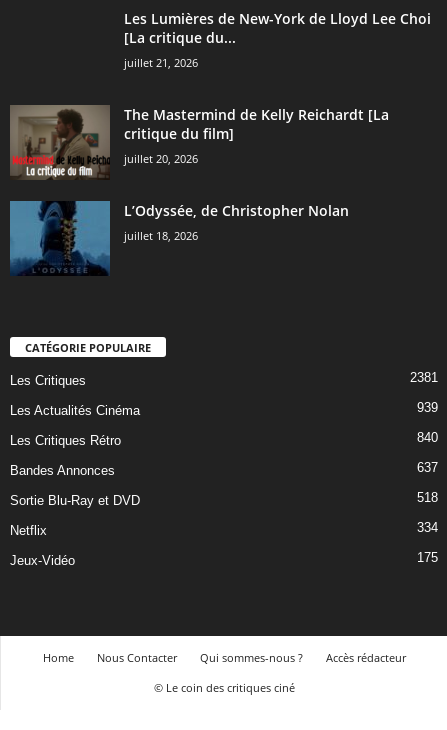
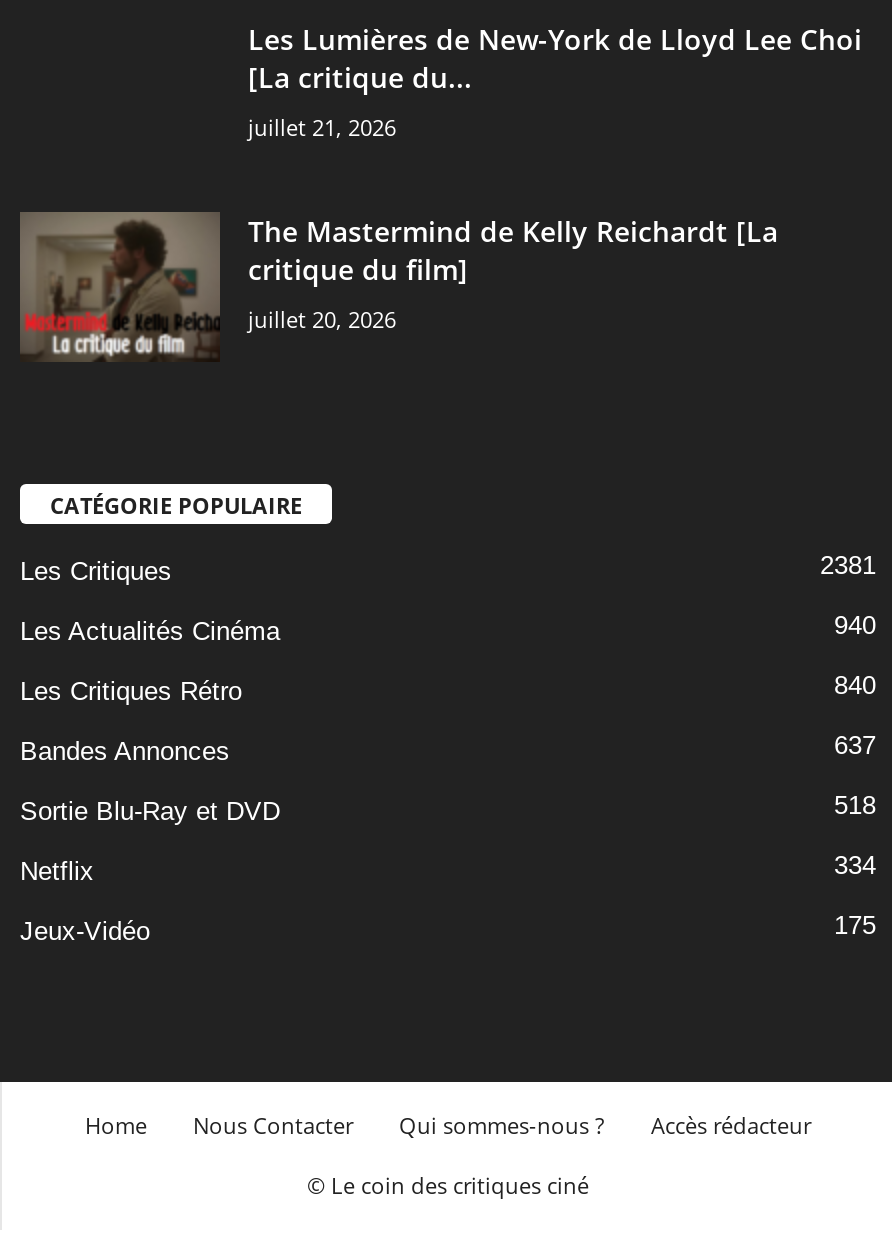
[10,201,349,275] [image] | L’Odyssée, de Christopher Nolan | juillet 18, 2026 -> none
[417,400,438,415] 939 -> [834,610,876,640] 940

